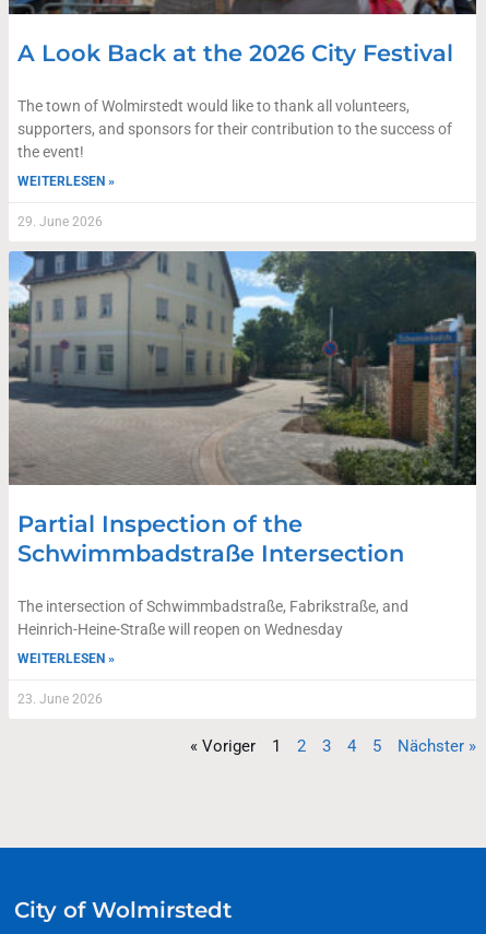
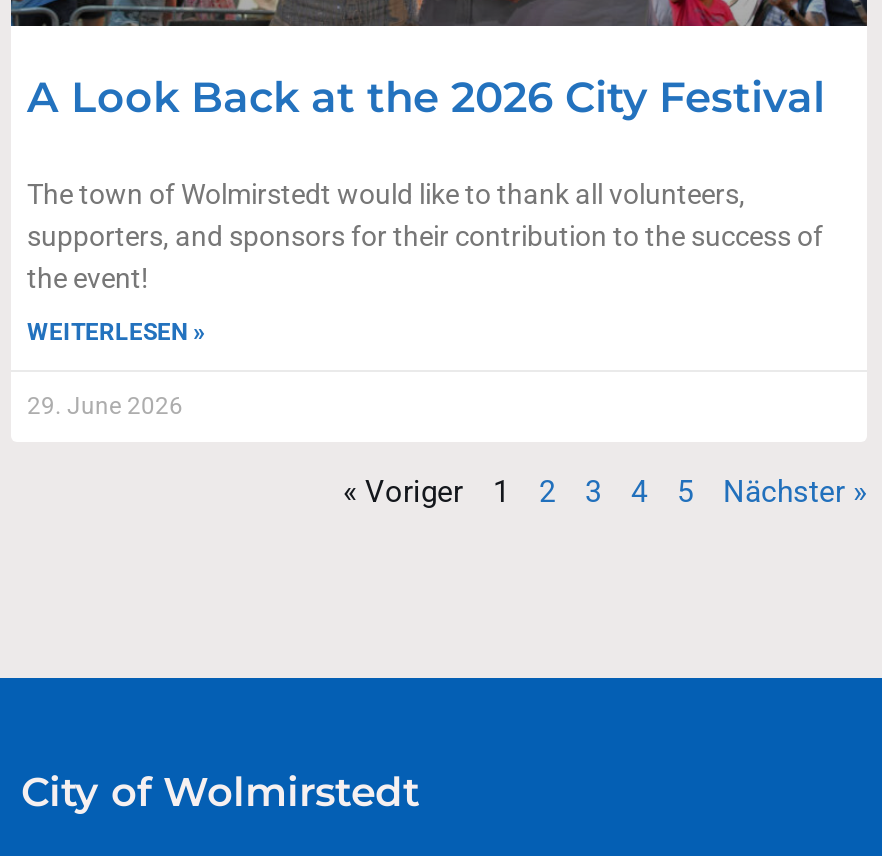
[9,250,476,706] [image] | Partial Inspection of the | Schwimmbadstraße Intersection | The intersection of Schwimmbadstraße, Fabrikstraße, and | Heinrich-Heine-Straße will reopen on Wednesday | WEITERLESEN » | 23. June 2026 -> none

